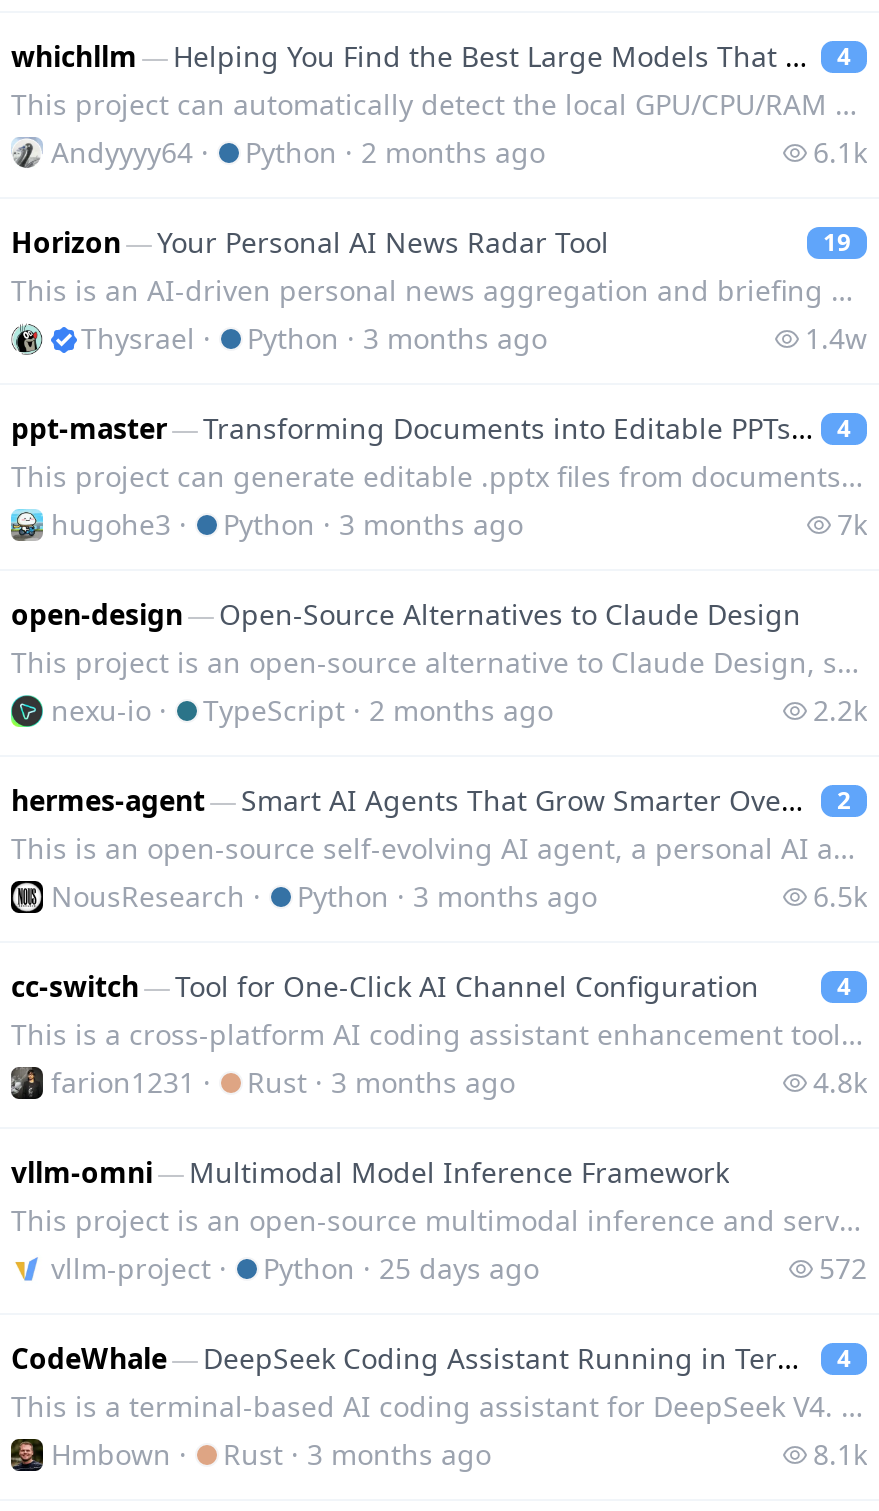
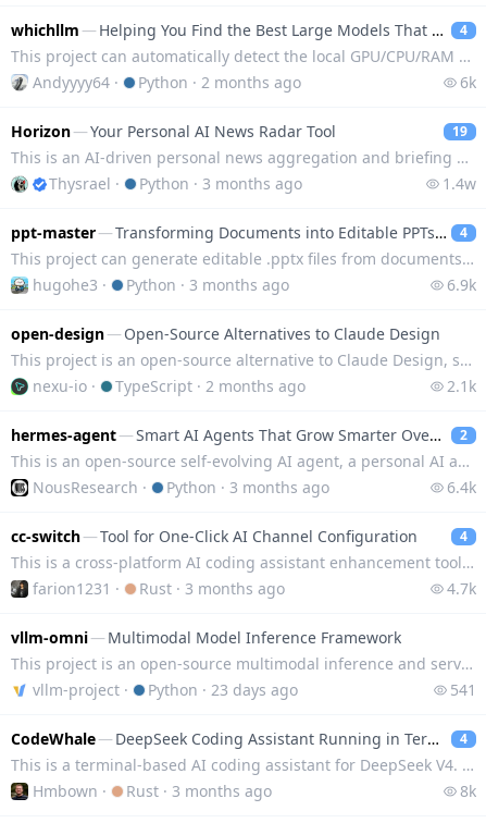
[813,133,867,171] 6.1k -> [460,72,476,93] 6k
[837,505,867,543] 7k -> [447,274,476,295] 6.9k
[813,691,867,729] 2.2k -> [447,376,476,396] 2.1k
[813,877,867,915] 6.5k -> [447,477,476,498] 6.4k
[813,1063,867,1101] 4.8k -> [447,578,476,599] 4.7k
[263,1249,539,1287] Python · 25 days ago -> [148,679,298,700] Python · 23 days ago
[819,1249,867,1287] 572 -> [450,679,476,700] 541
[813,1435,867,1473] 8.1k -> [460,781,476,801] 8k

